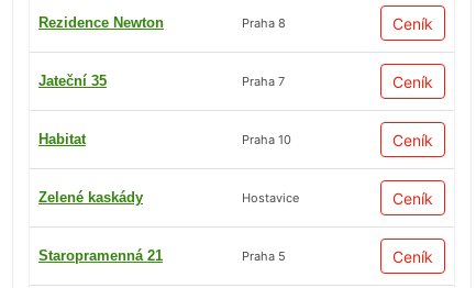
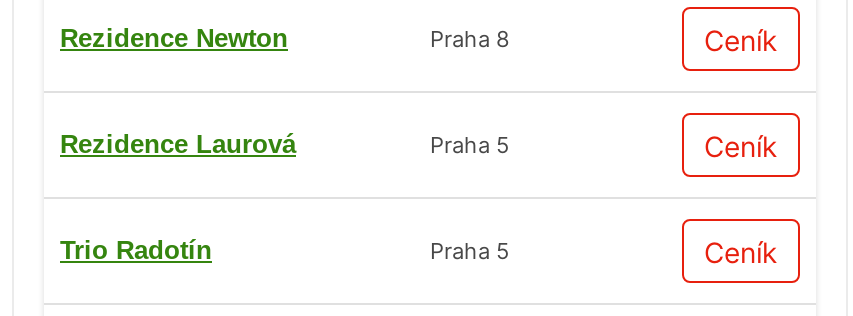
[38,73,285,89] Jateční 35 | Praha 7 -> [60,129,510,159] Rezidence Laurová | Praha 5
[38,131,433,264] Habitat | Praha 10 | Ceník | Zelené kaskády | Hostavice | Ceník | Staropramenná 21 -> [60,235,212,265] Trio Radotín

